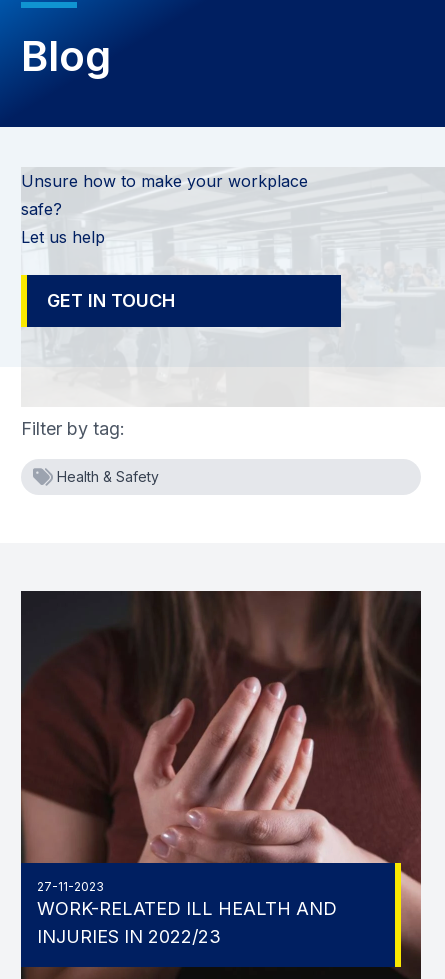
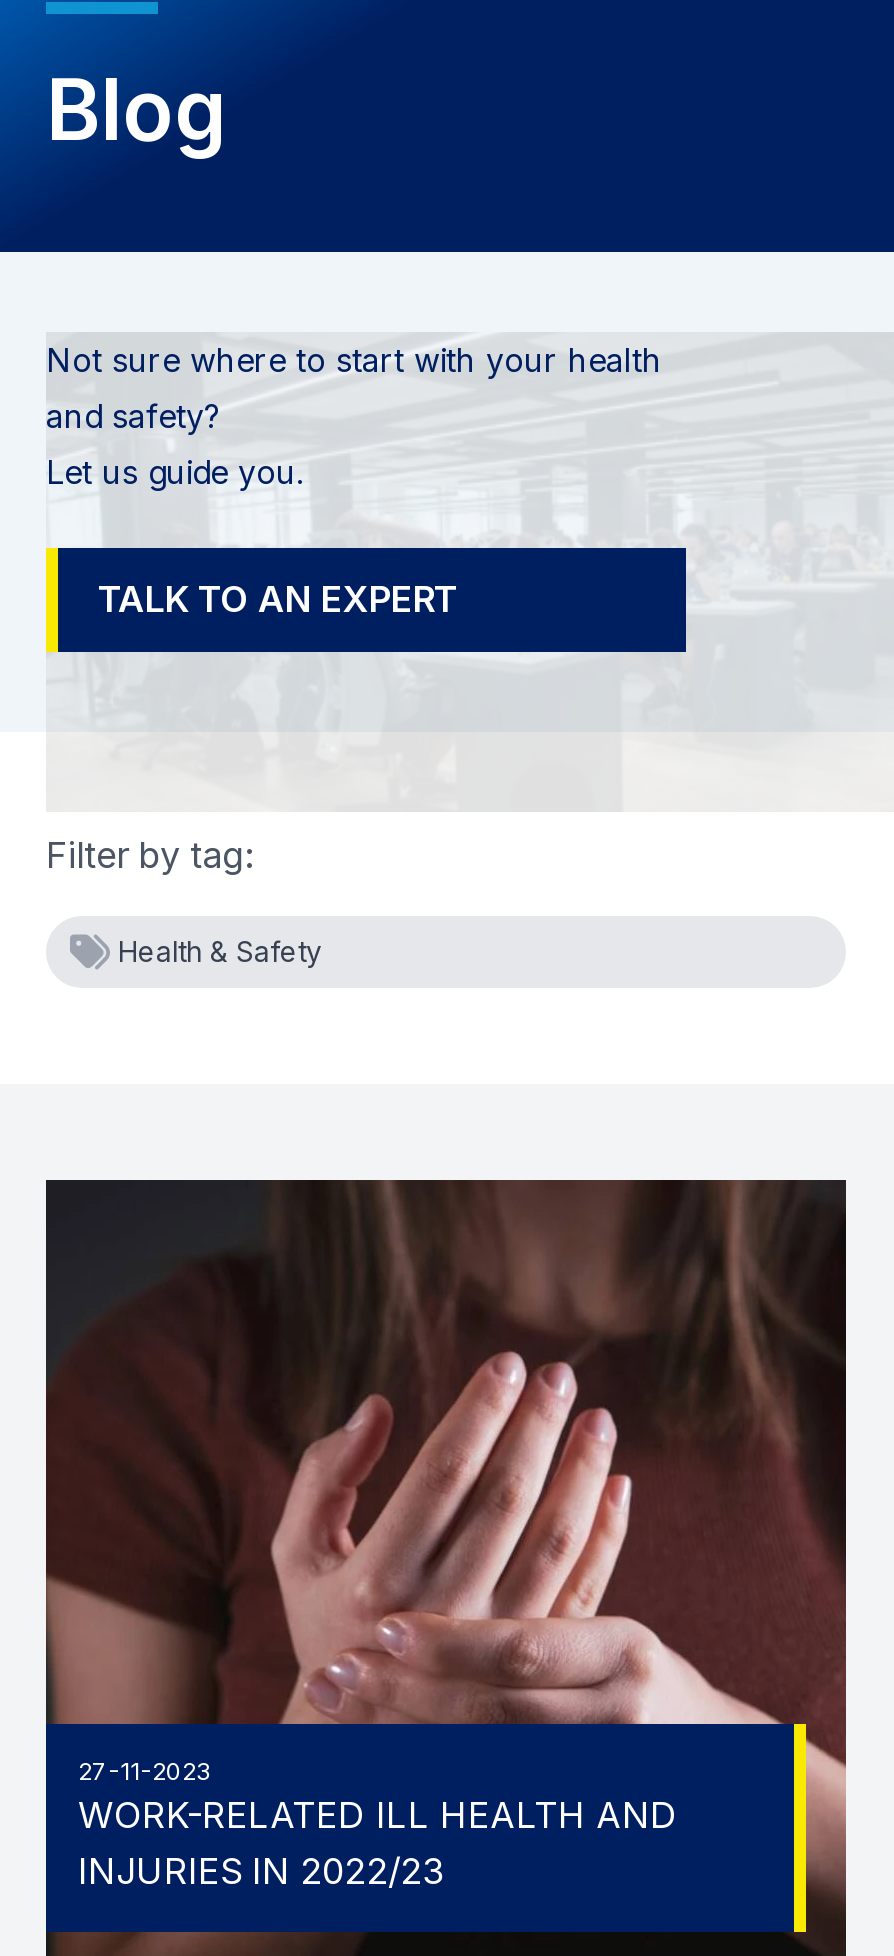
[21,171,308,247] Unsure how to make your workplace | safe? | Let us help -> [46,340,662,492] Not sure where to start with your health | and safety? | Let us guide you.
[47,290,175,311] GET IN TOUCH -> [98,578,458,620] TALK TO AN EXPERT

